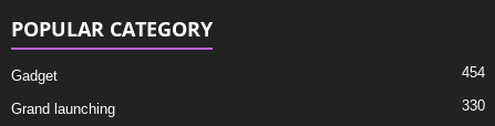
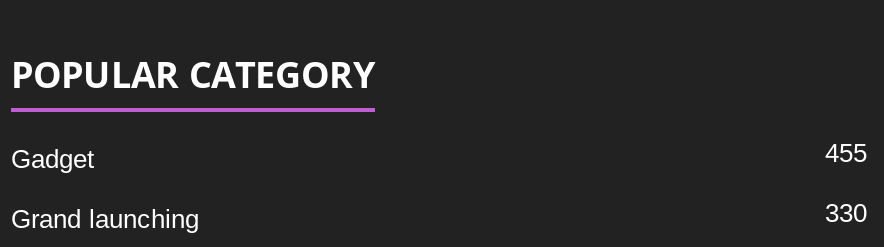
[462,64,485,81] 454 -> [825,138,867,168] 455

